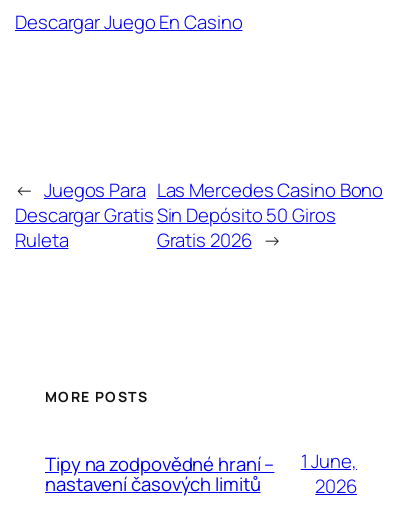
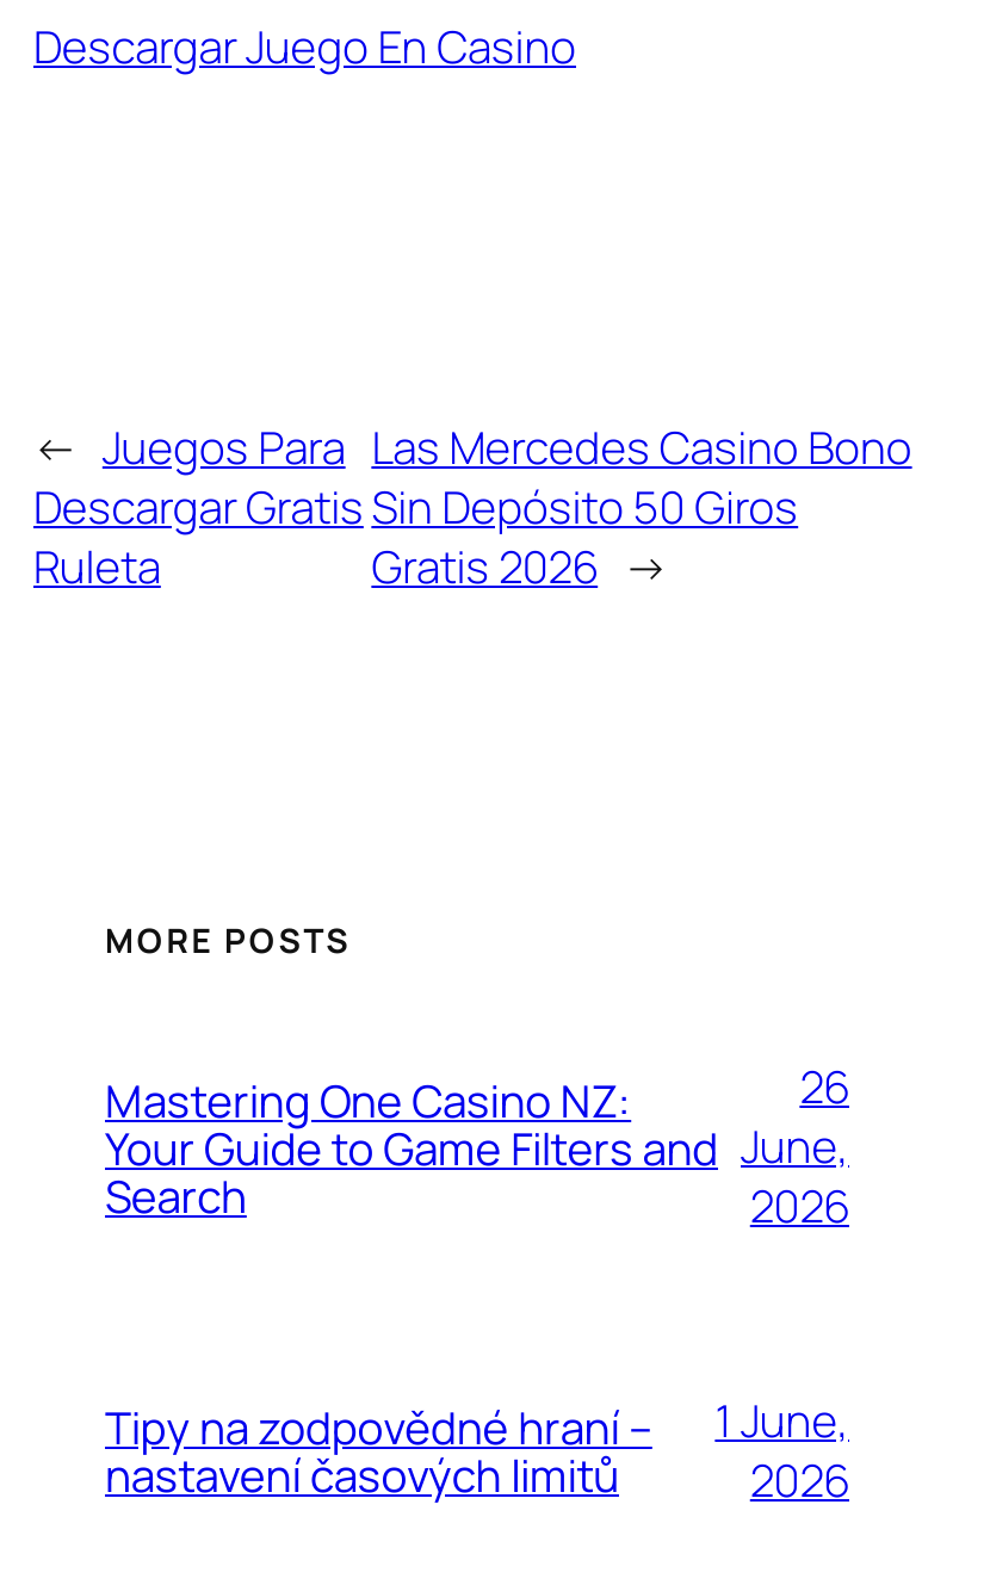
none -> [105,1069,718,1226] Mastering One Casino NZ: | Your Guide to Game Filters and | Search
none -> [741,1056,849,1237] 26 | June, | 2026

